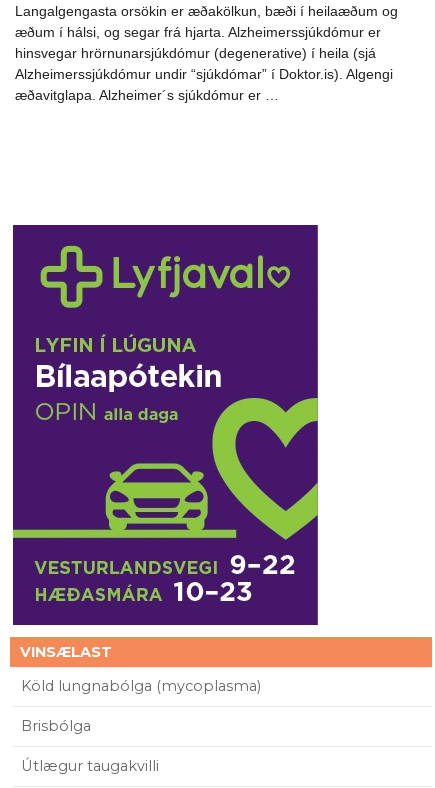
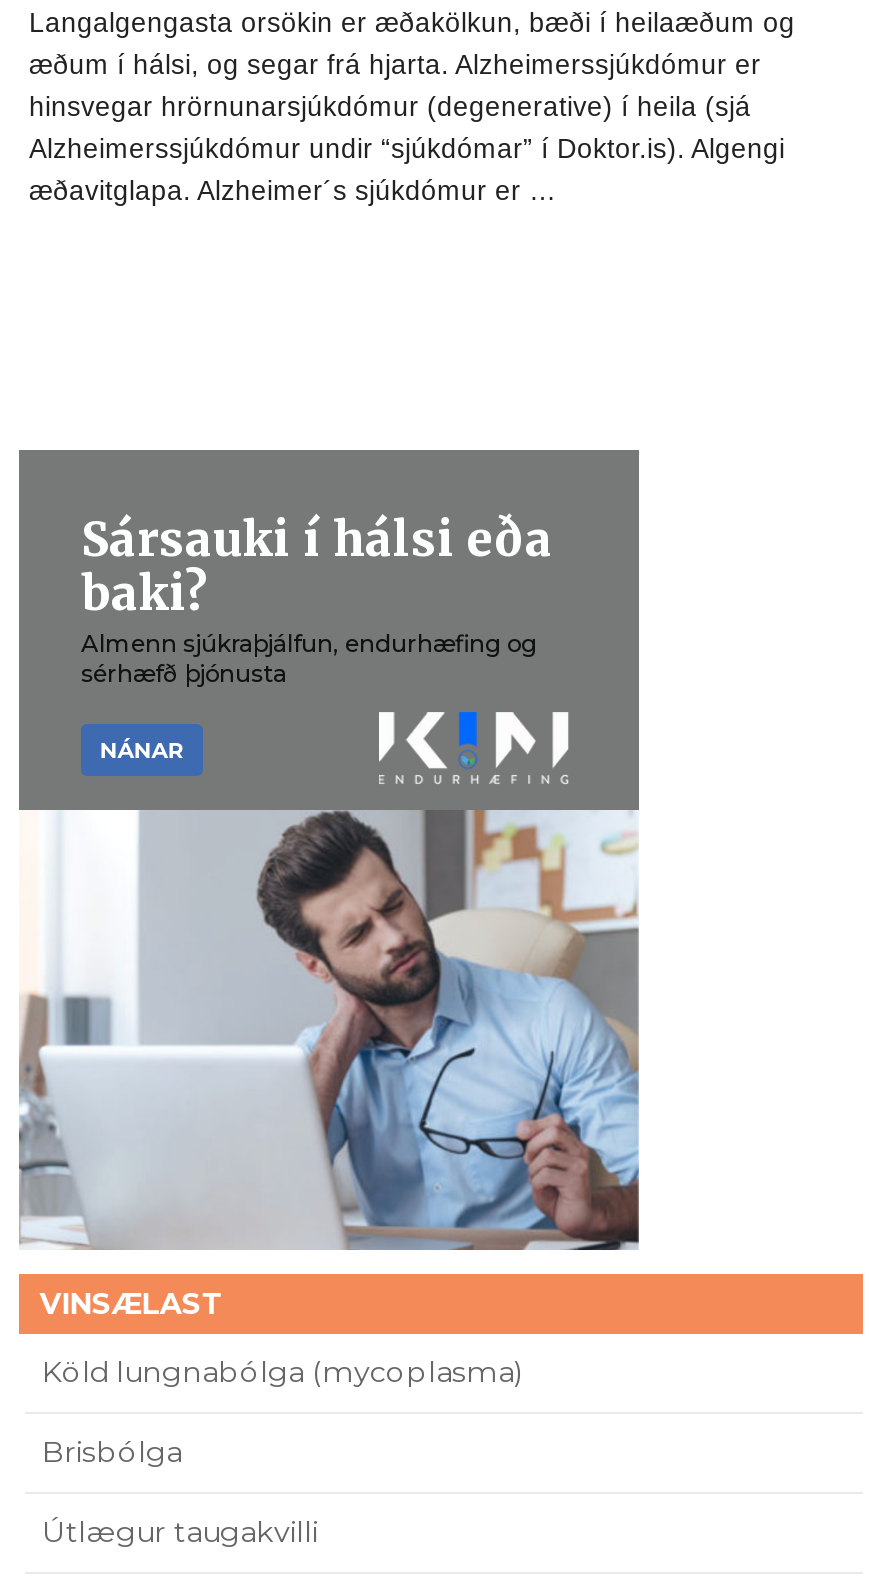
[10,224,320,626] [image] -> [17,448,641,1252] [image]

